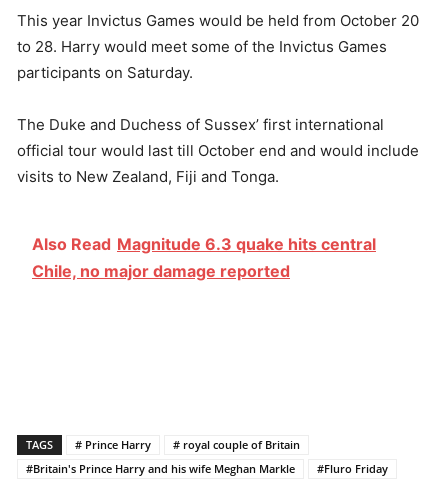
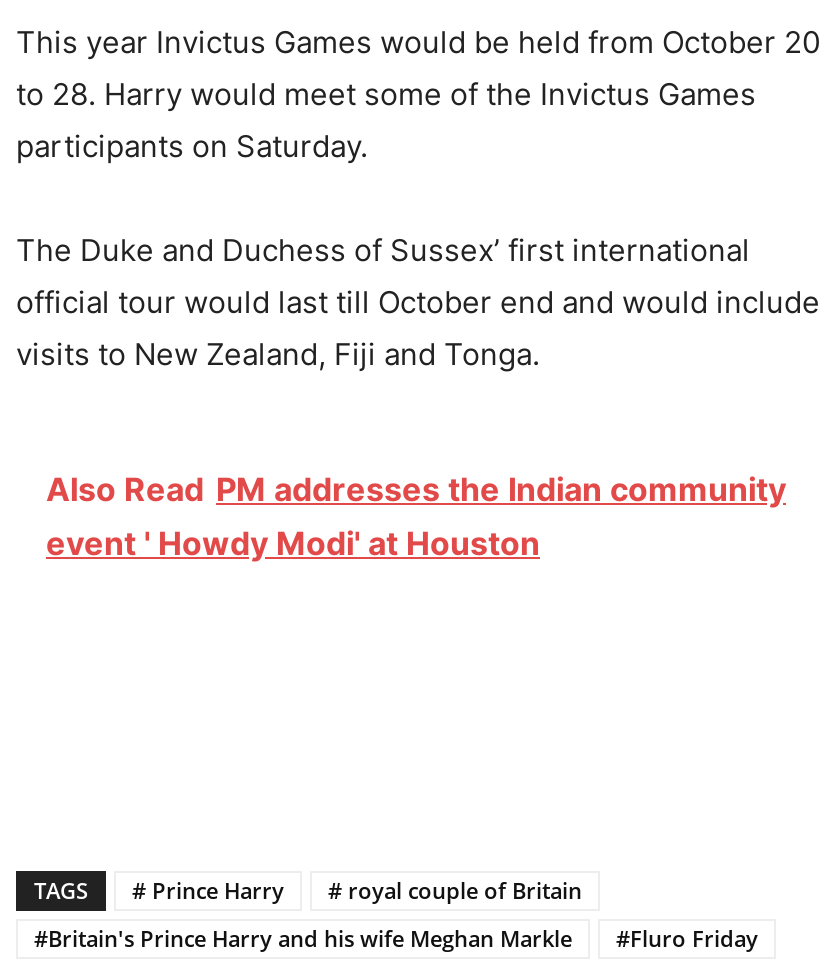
[32,234,376,281] Also Read Magnitude 6.3 quake hits central | Chile, no major damage reported -> [46,469,786,563] Also Read PM addresses the Indian community | event ' Howdy Modi' at Houston

